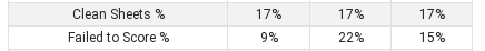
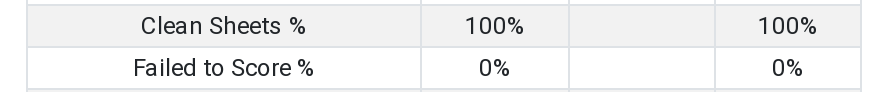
[256,7,444,22] 17% | 17% | 17% -> [465,12,818,40] 100% | 100%
[260,30,444,45] 9% | 22% | 15% -> [479,54,804,82] 0% | 0%

